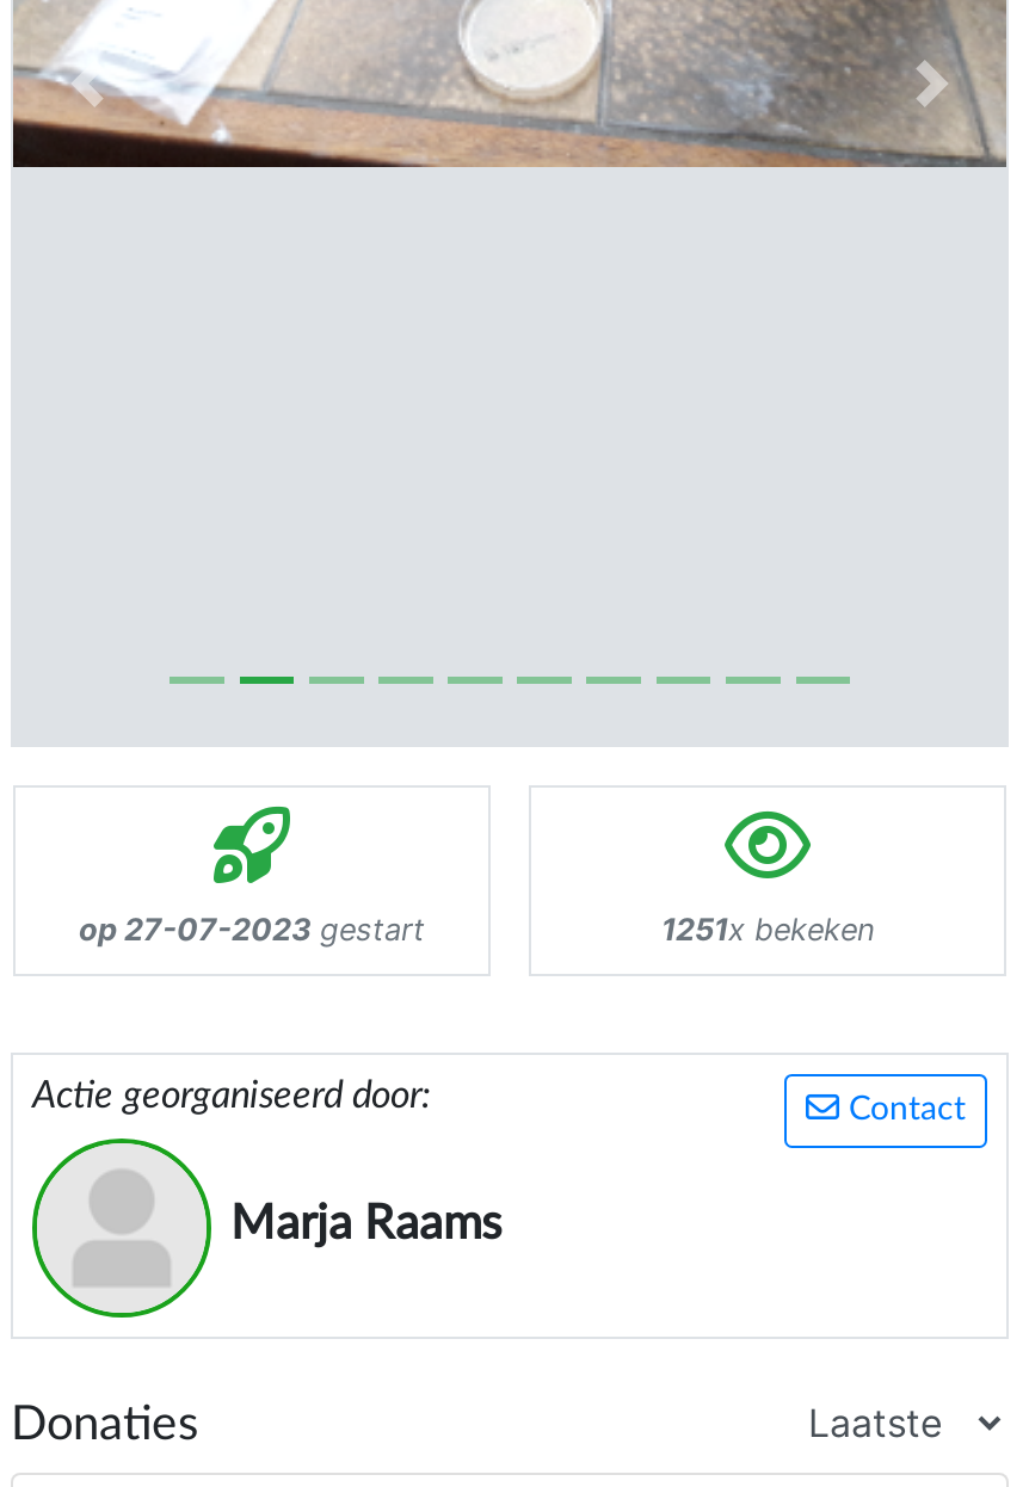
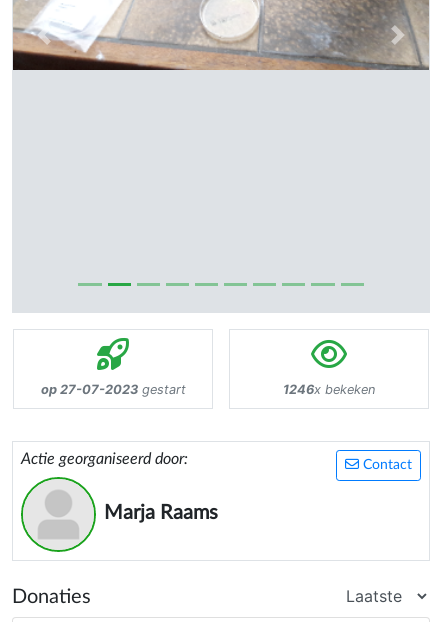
[661,912,874,948] 1251x bekeken -> [283,382,375,397] 1246x bekeken

